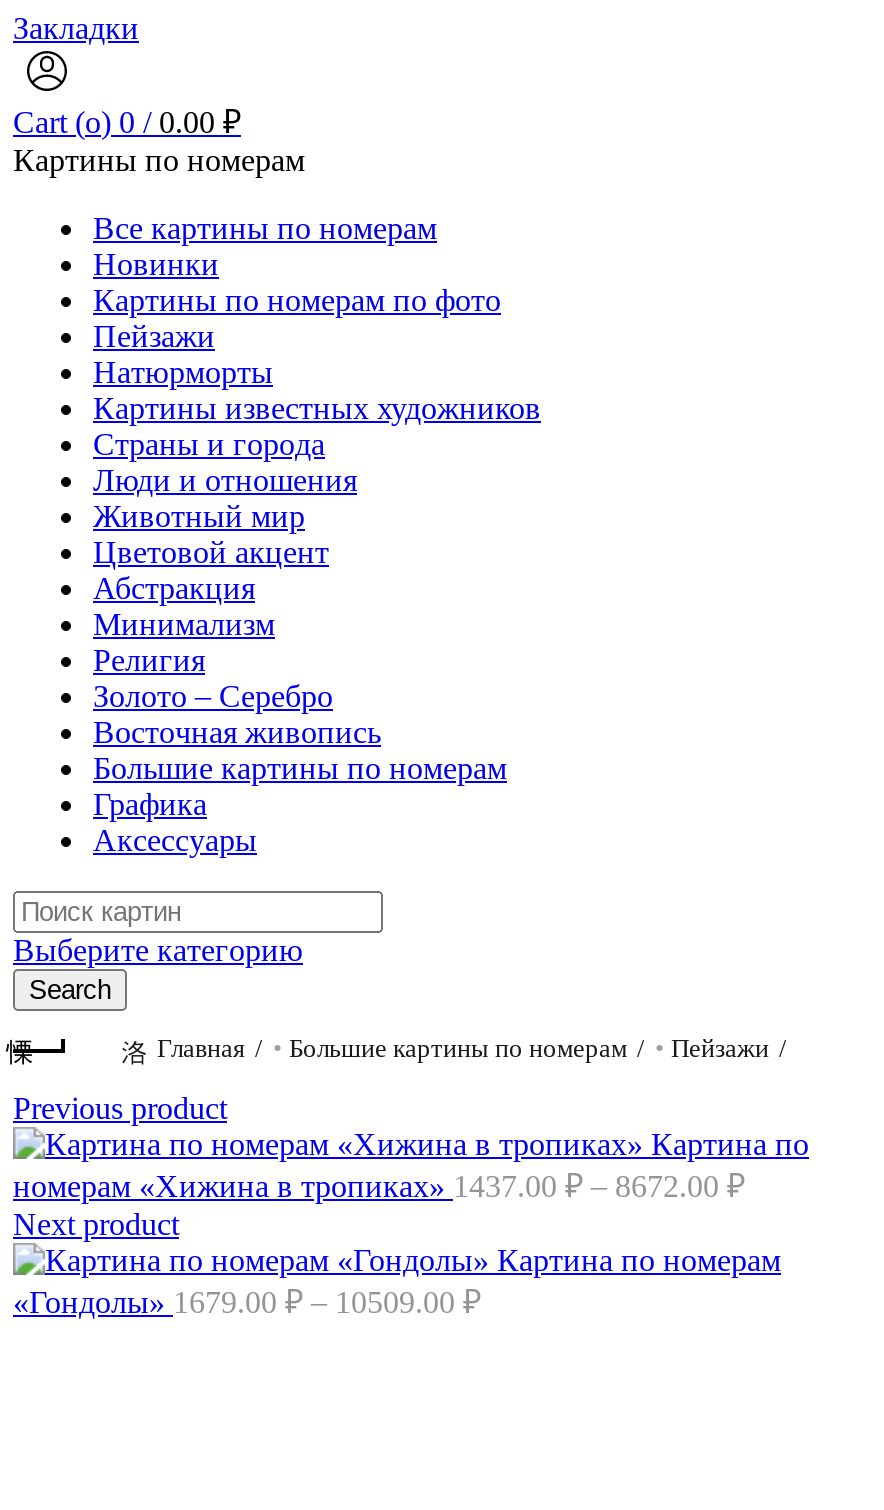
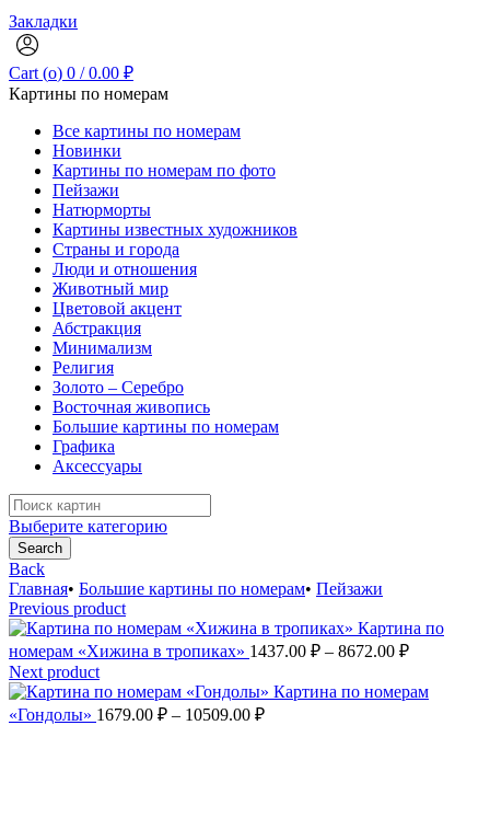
[157,1034,769,1064] Главная | • Большие картины по номерам | • Пейзажи -> [9,560,383,598] Back | Главная• Большие картины по номерам• Пейзажи

